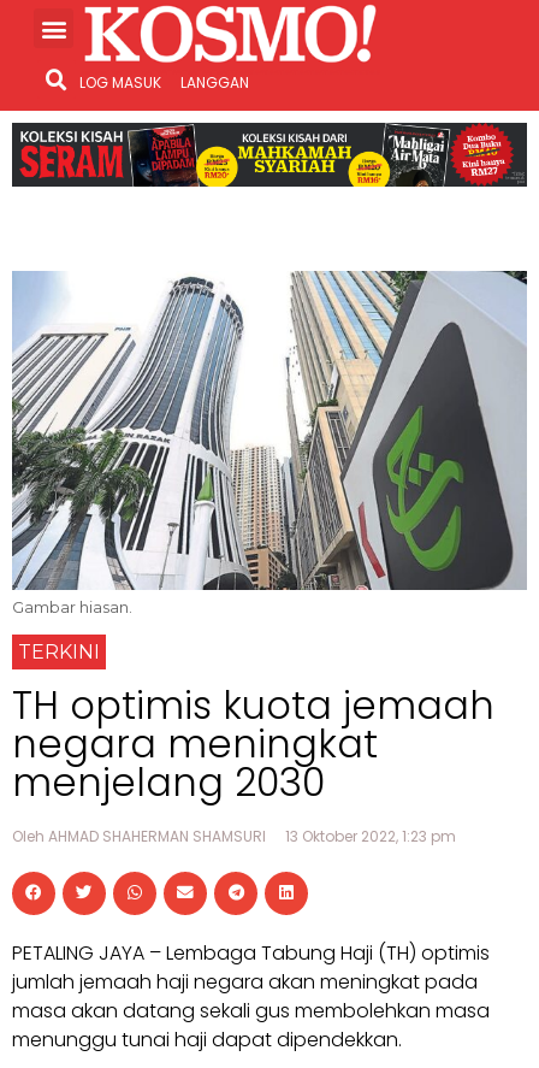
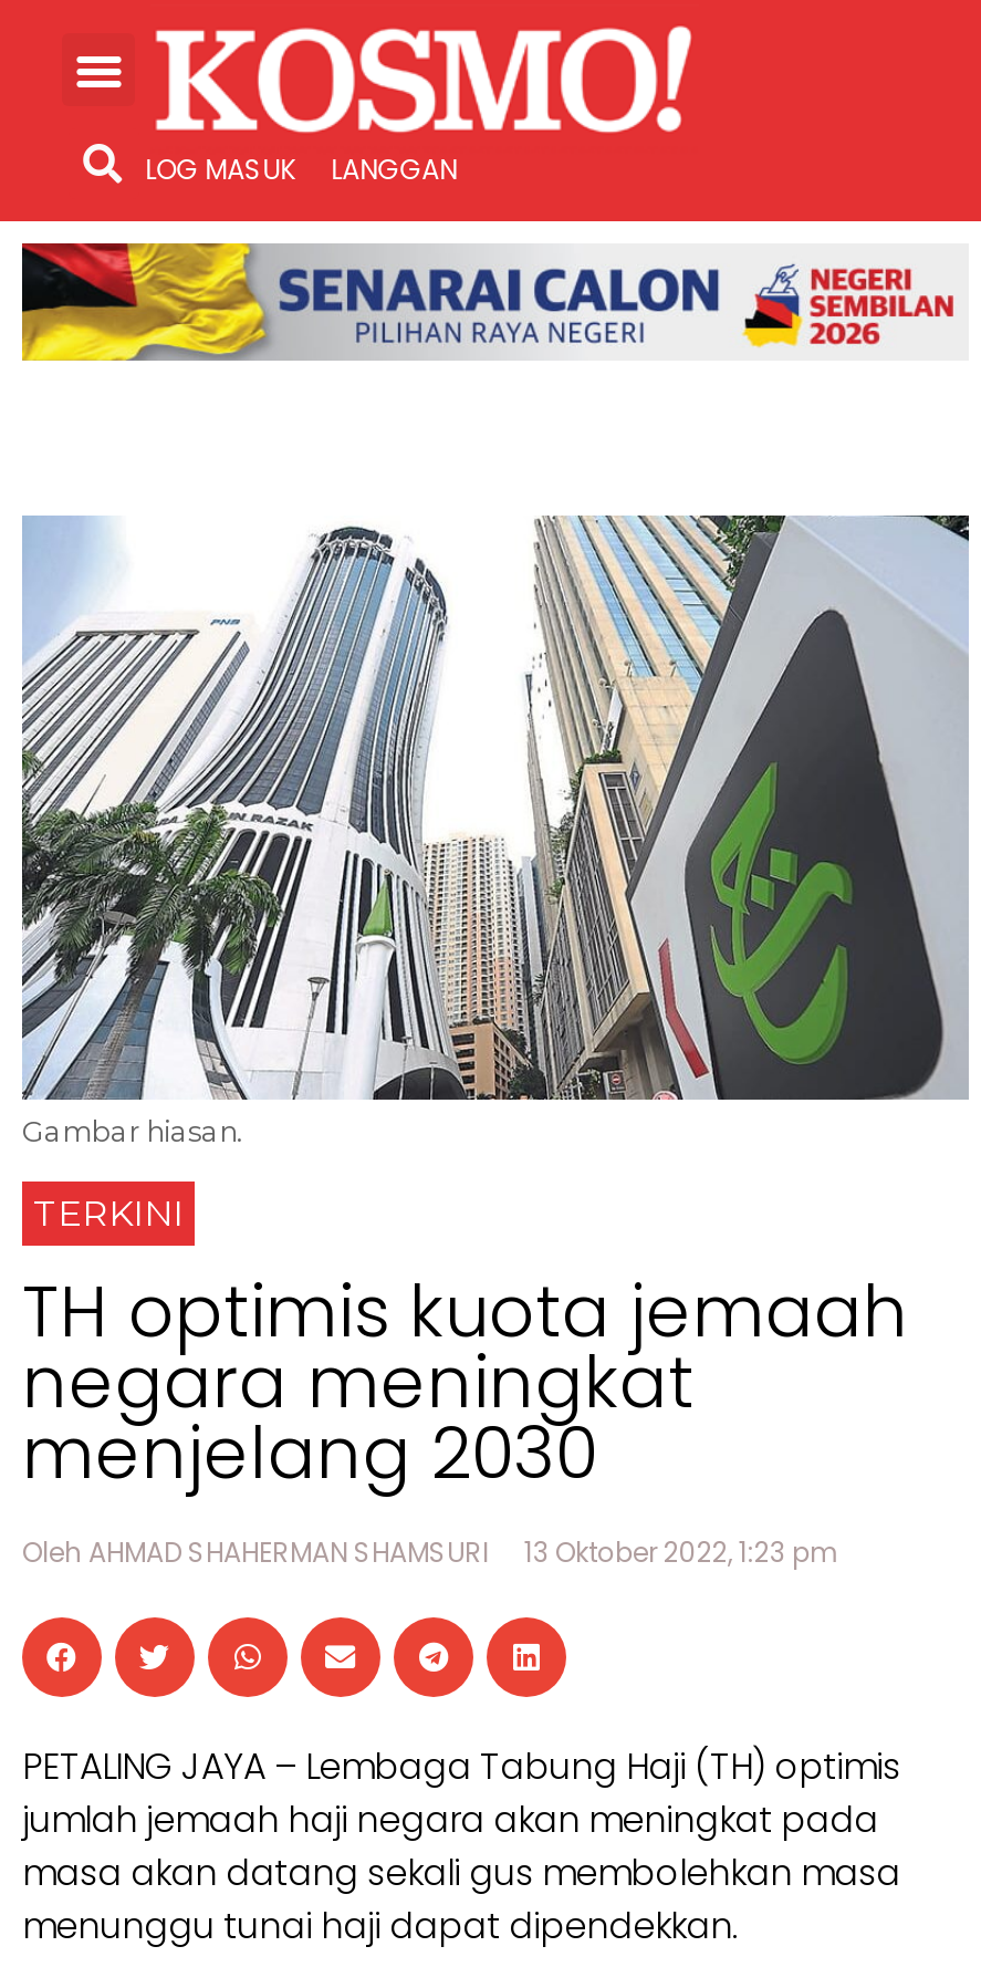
[11,122,528,188] [image] -> [20,241,969,363] [image]

